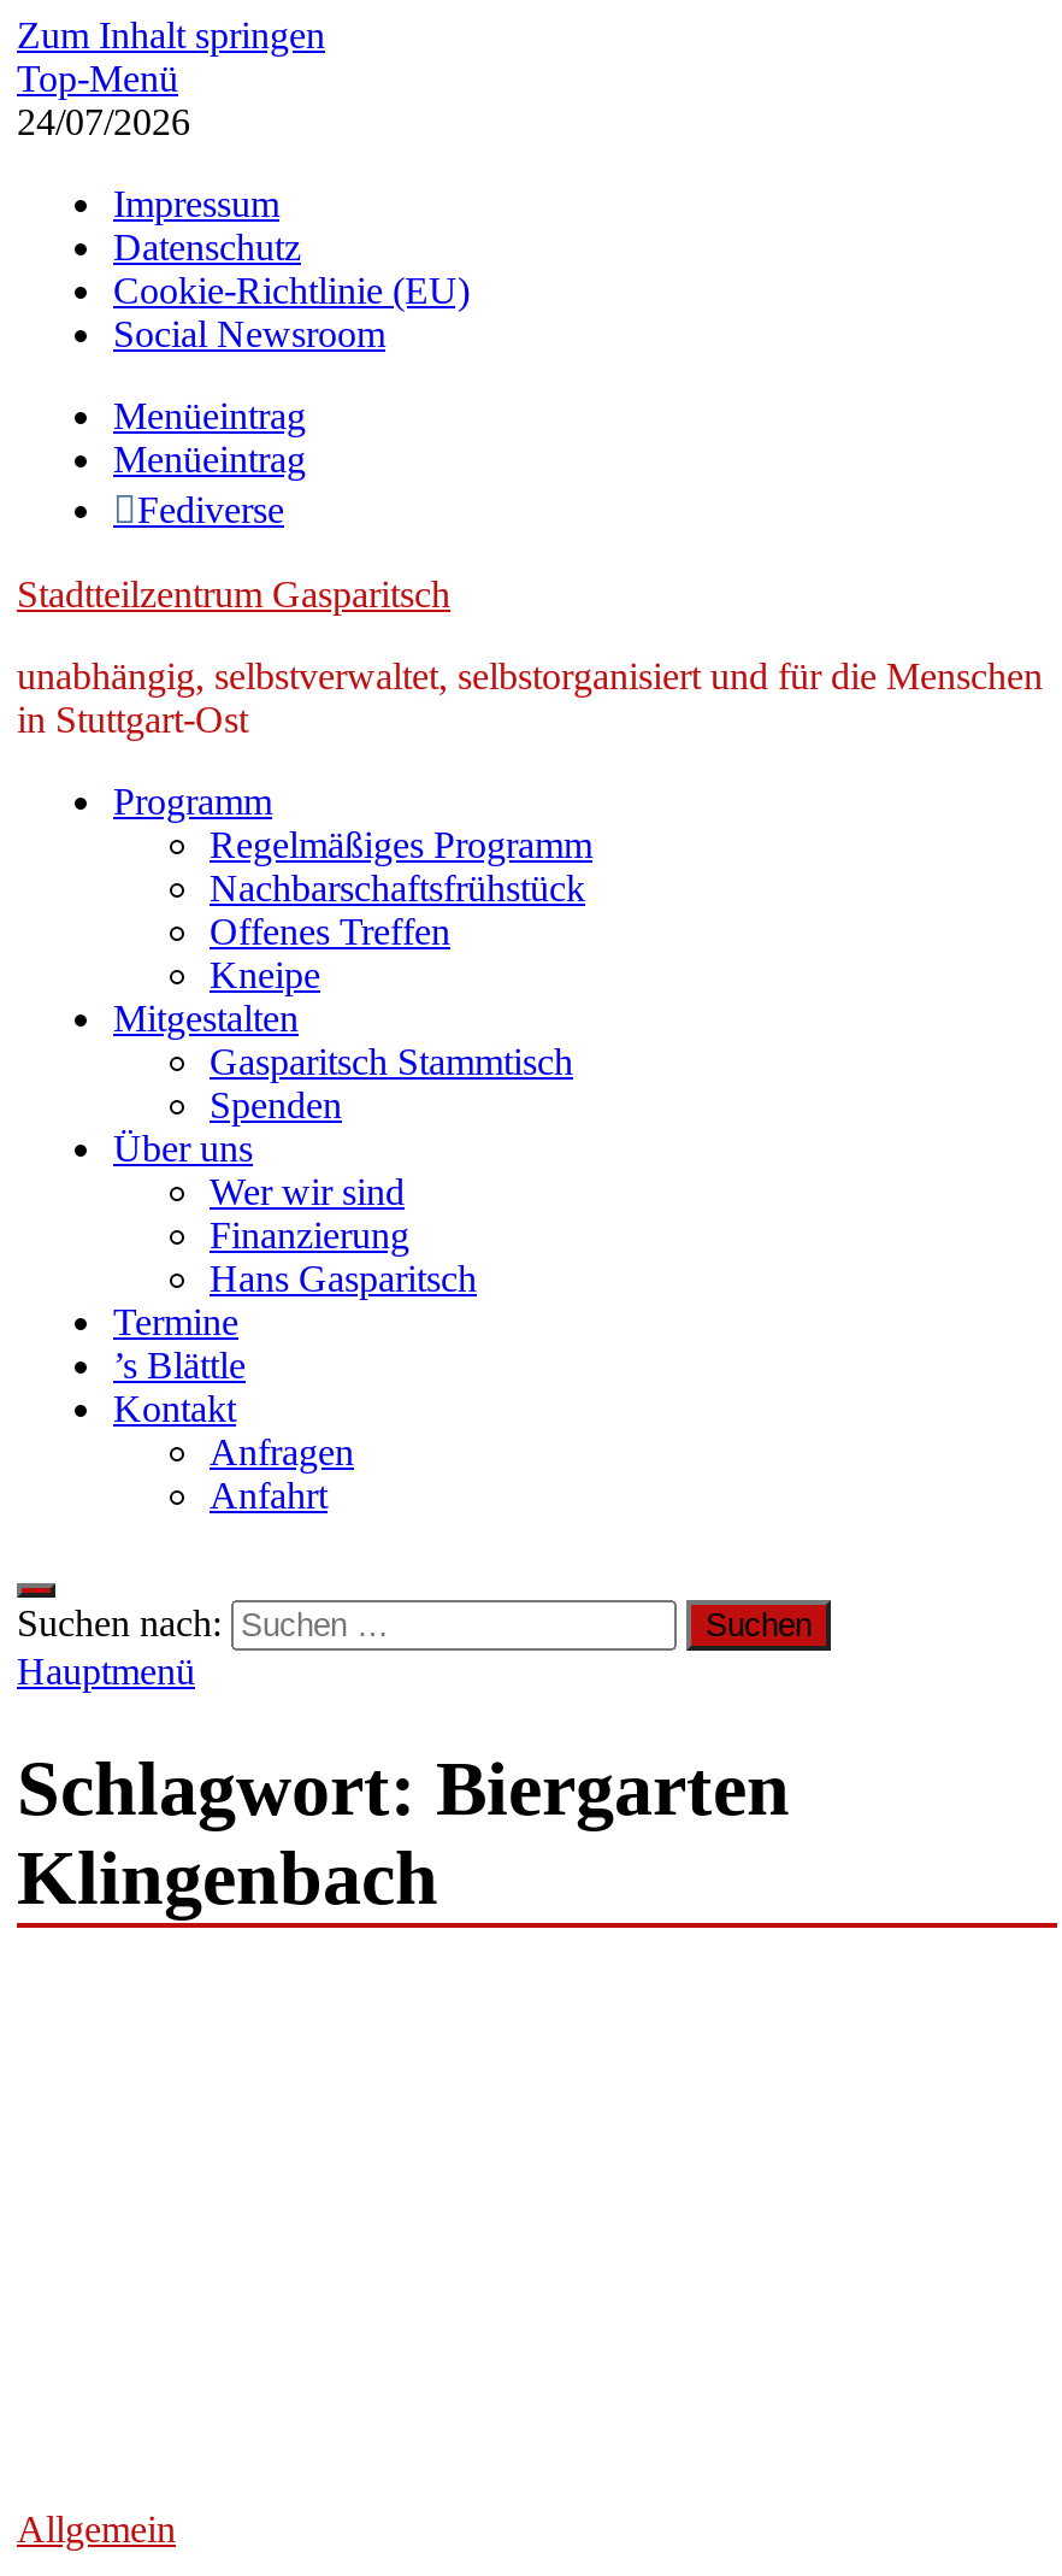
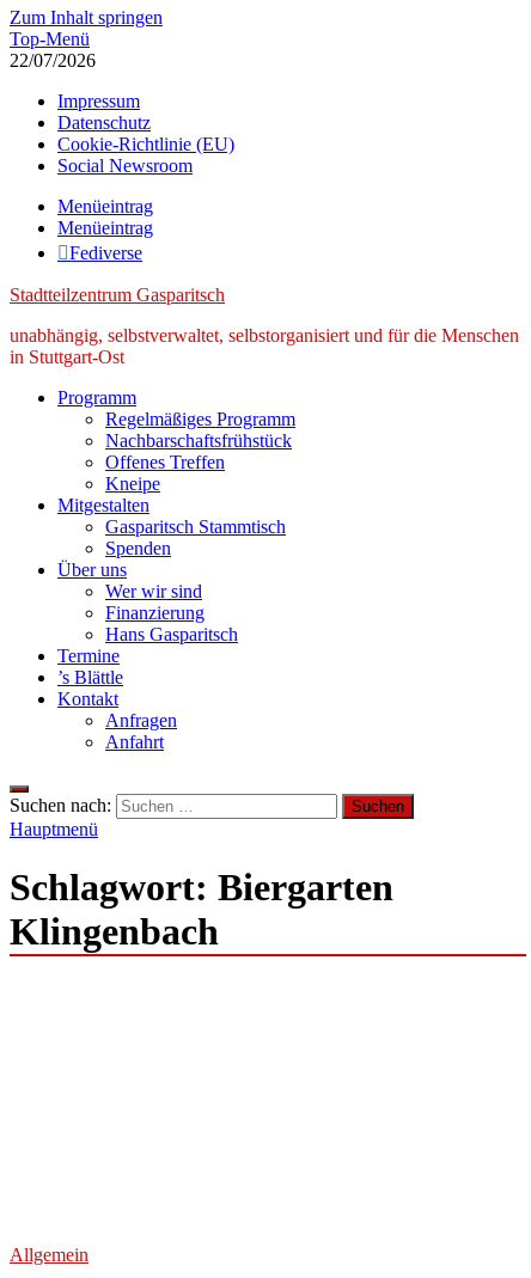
[17,101,190,142] 24/07/2026 -> [10,50,96,71] 22/07/2026

